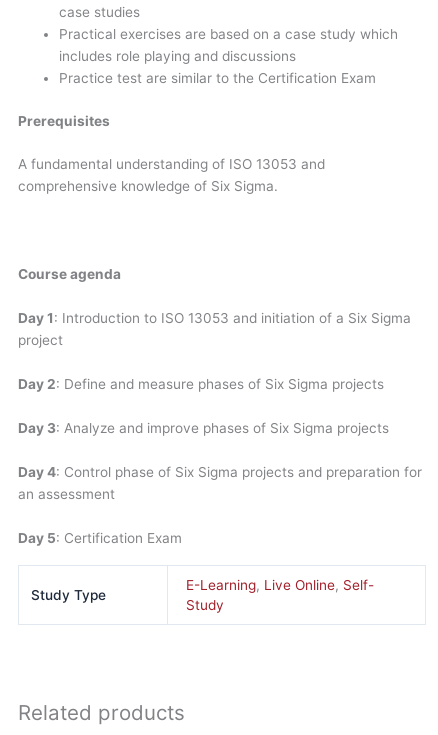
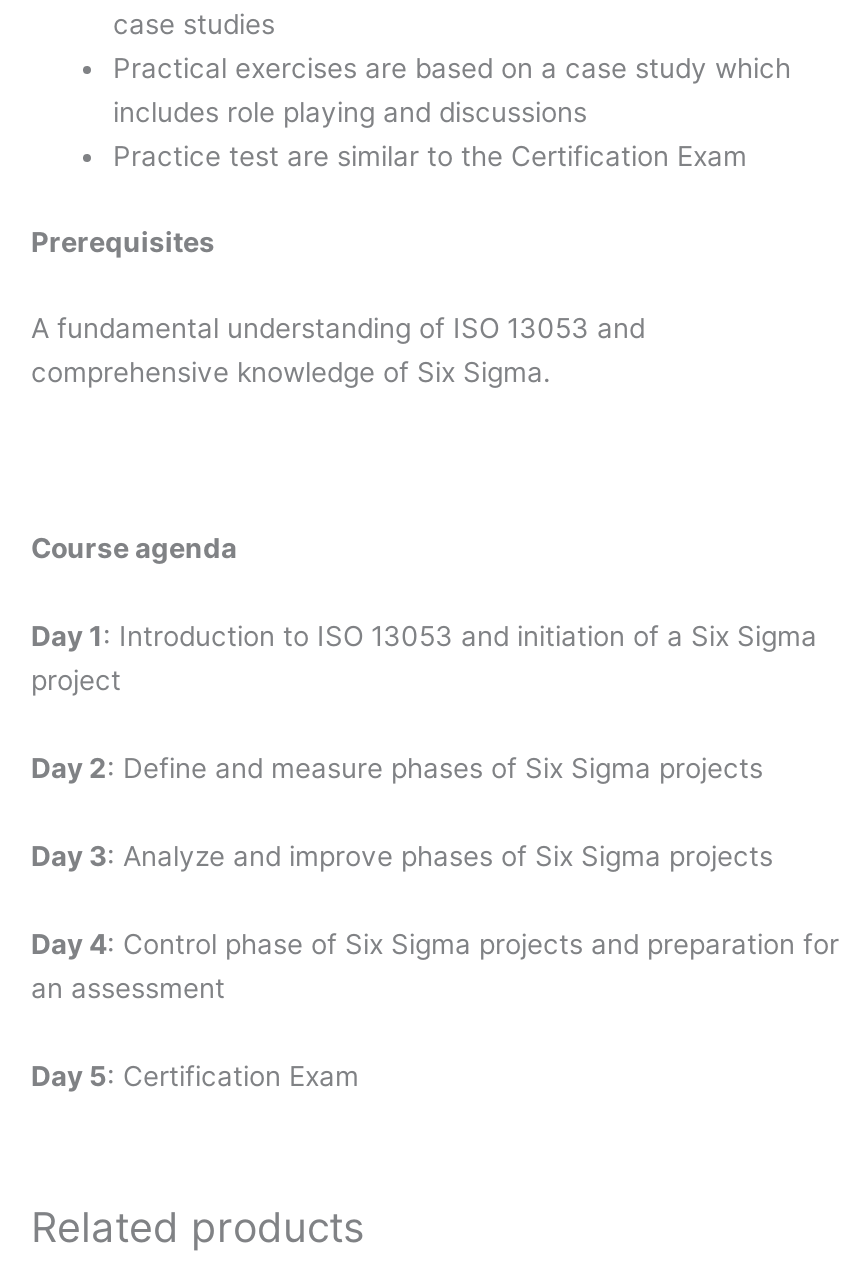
[186,577,374,613] E-Learning, Live Online, Self- | Study -> none
[31,587,106,603] Study Type -> none

